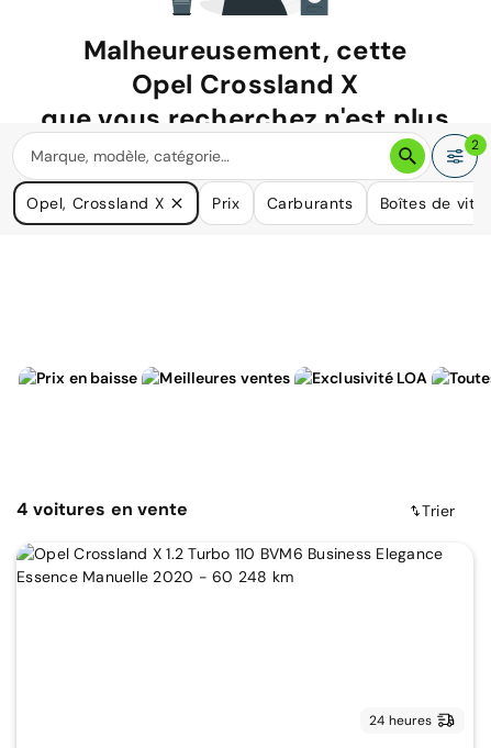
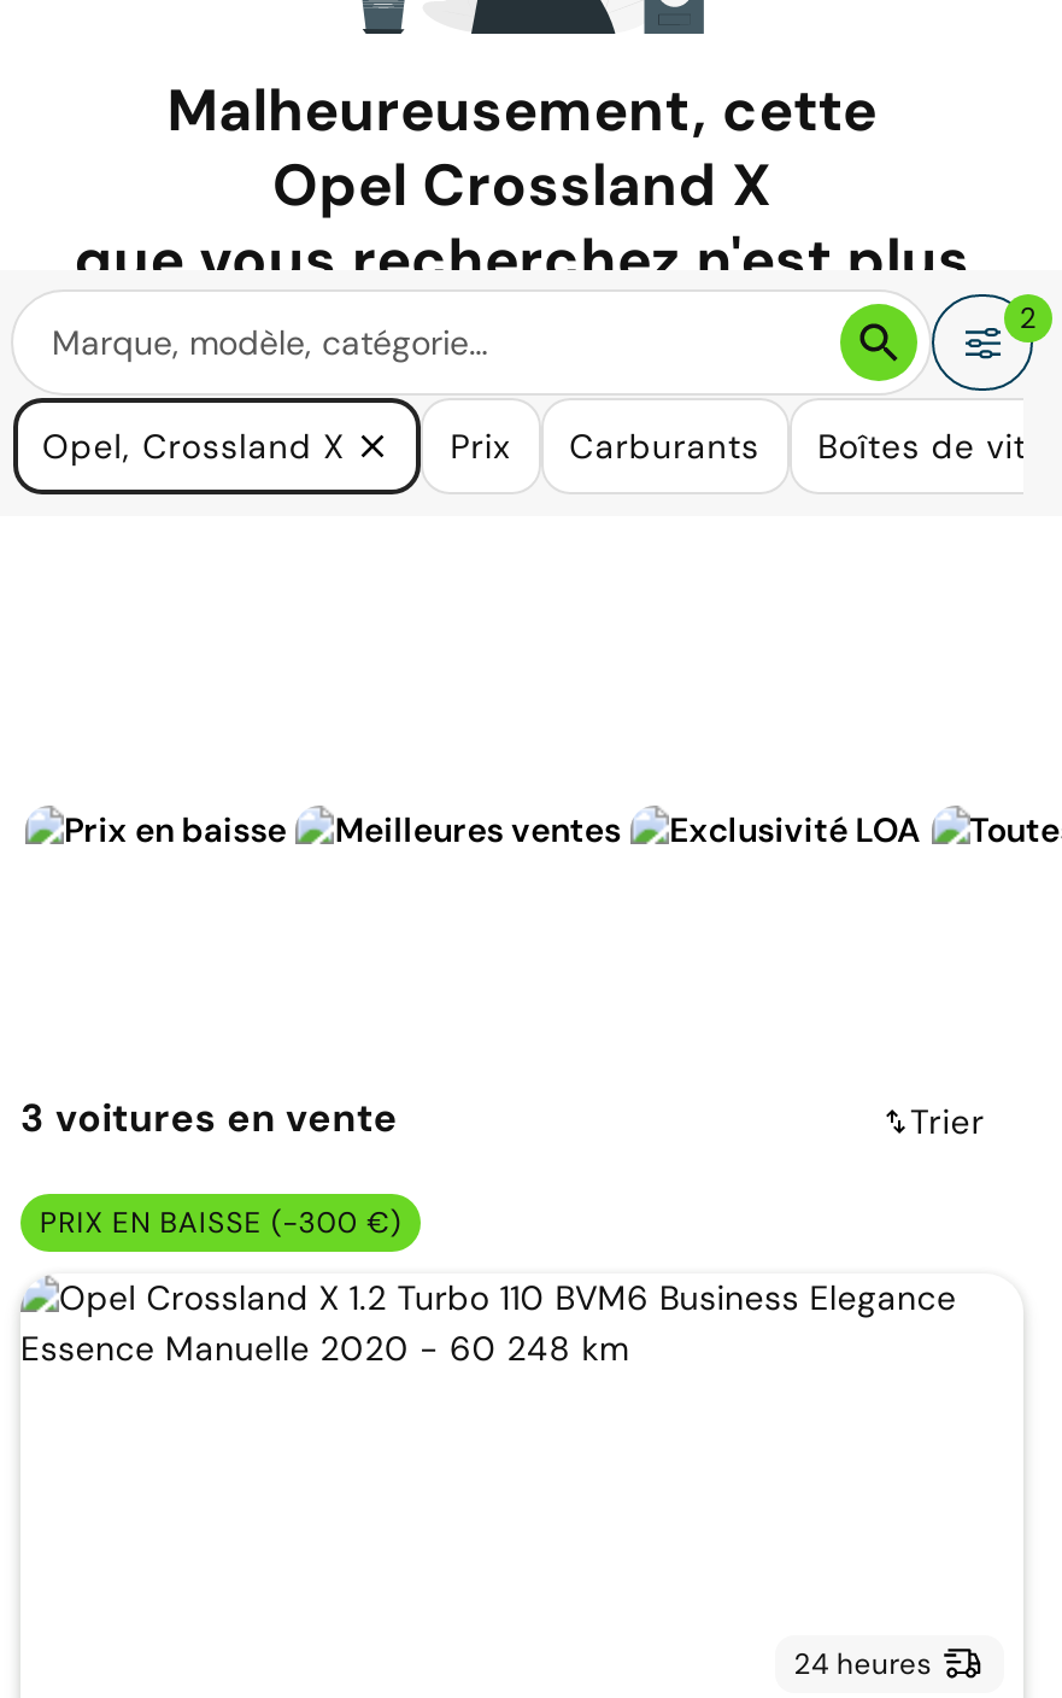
[16,498,188,521] 4 voitures en vente -> [20,1093,398,1144] 3 voitures en vente
none -> [40,1203,401,1242] PRIX EN BAISSE (-300 €)

